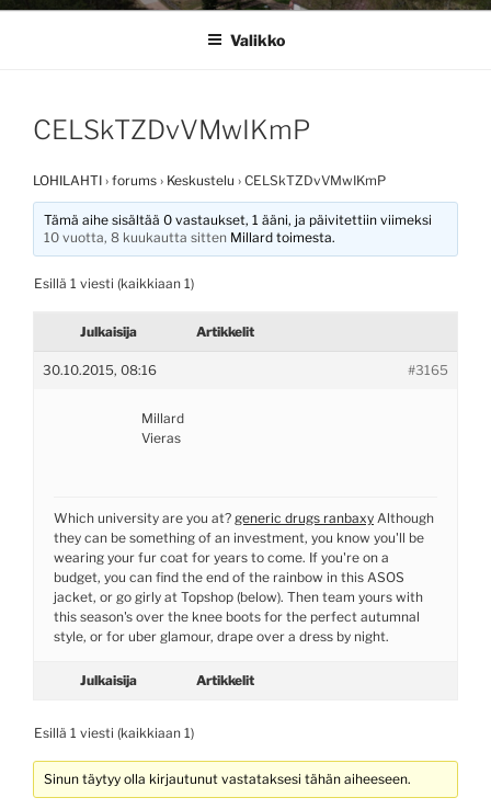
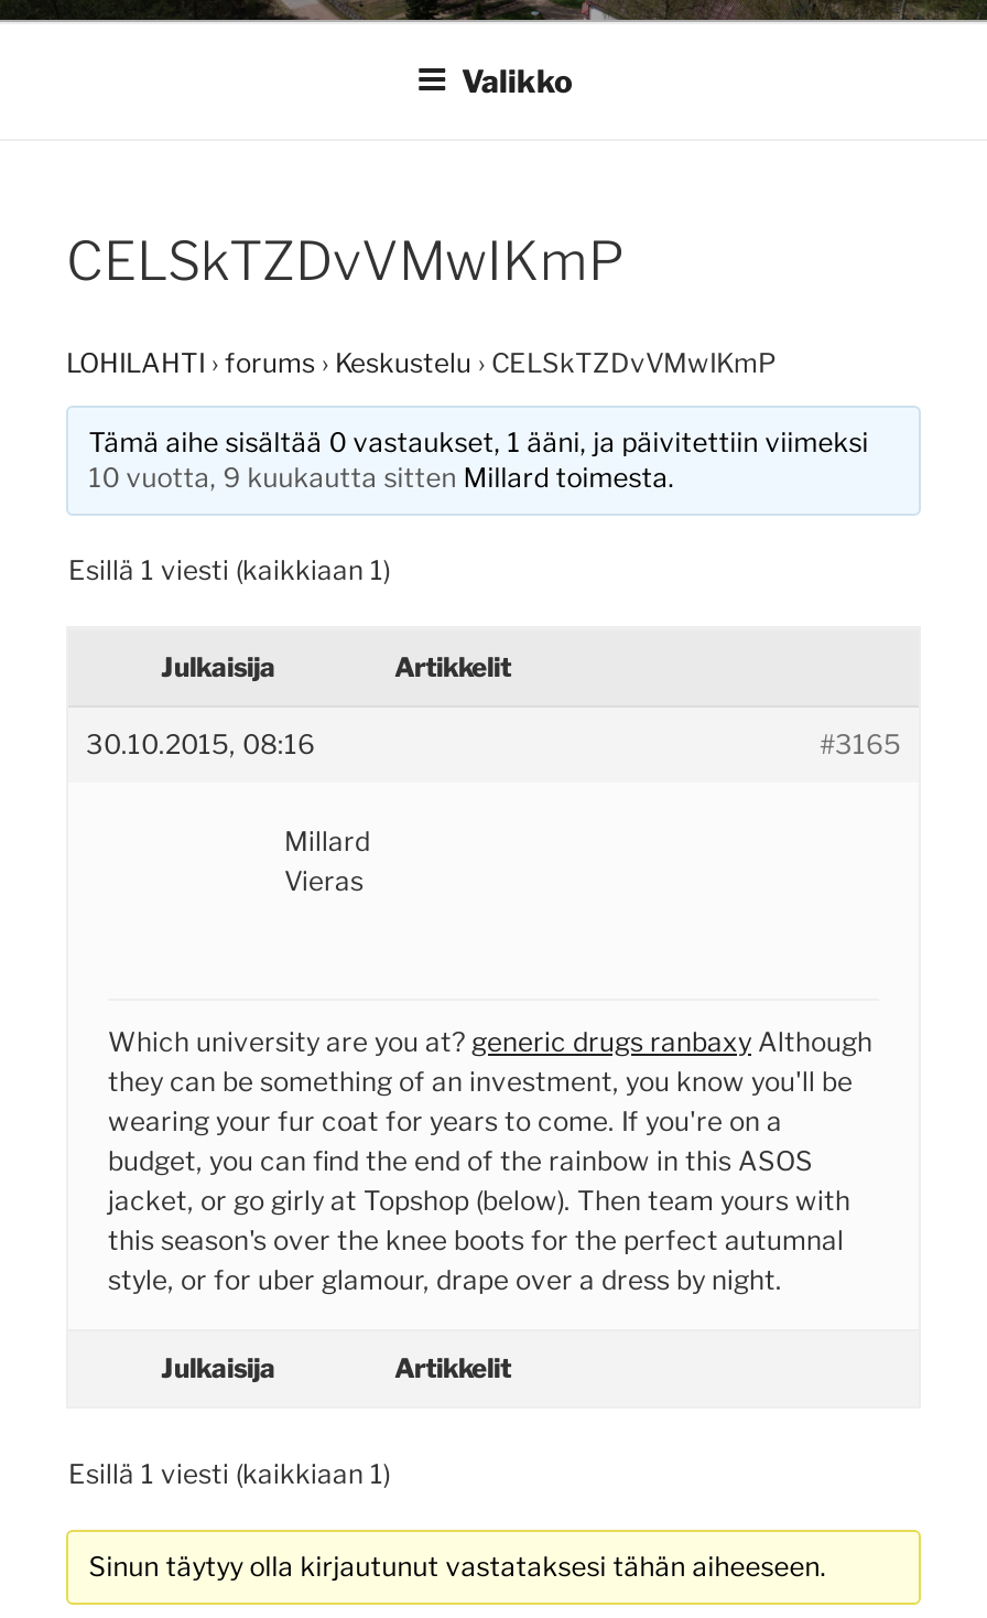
[44,229,336,245] 10 vuotta, 8 kuukautta sitten Millard toimesta. -> [89,460,675,493] 10 vuotta, 9 kuukautta sitten Millard toimesta.

